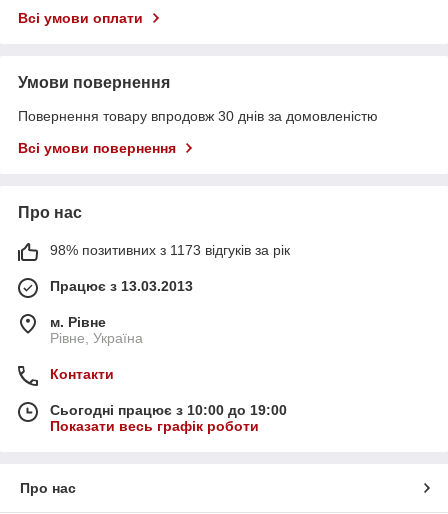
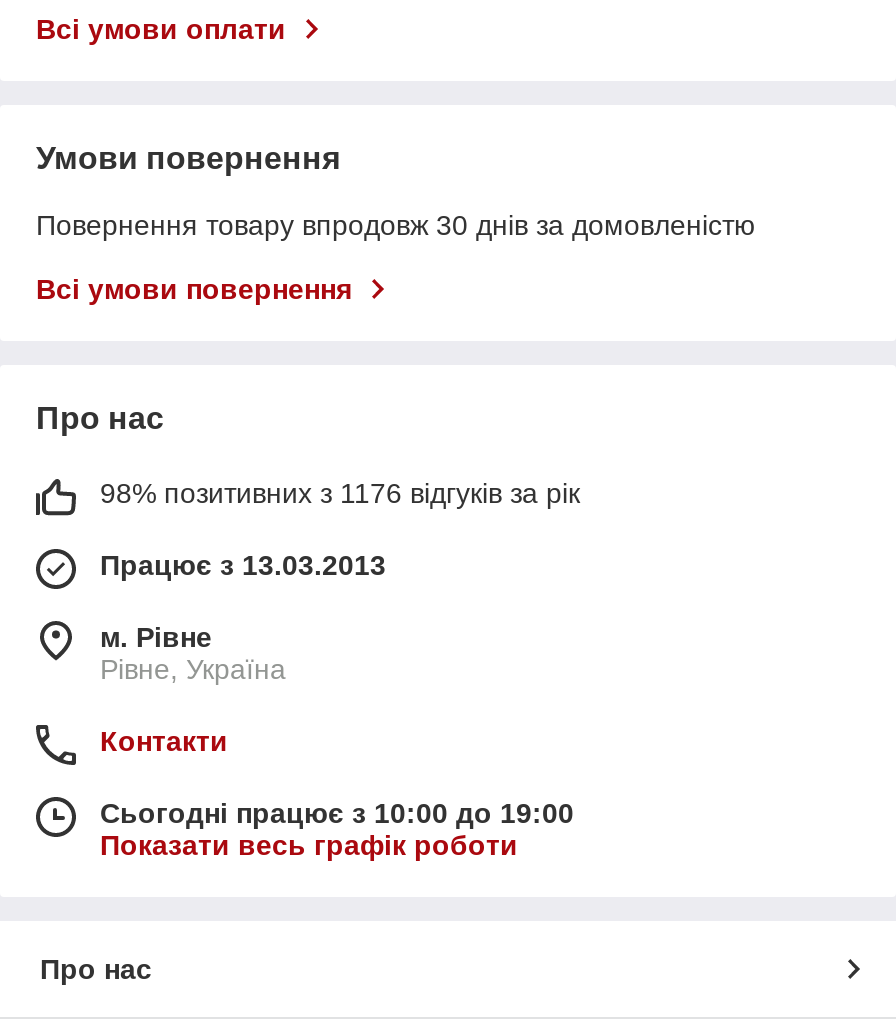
[50,242,290,258] 98% позитивних з 1173 відгуків за рік -> [100,477,580,509] 98% позитивних з 1176 відгуків за рік

